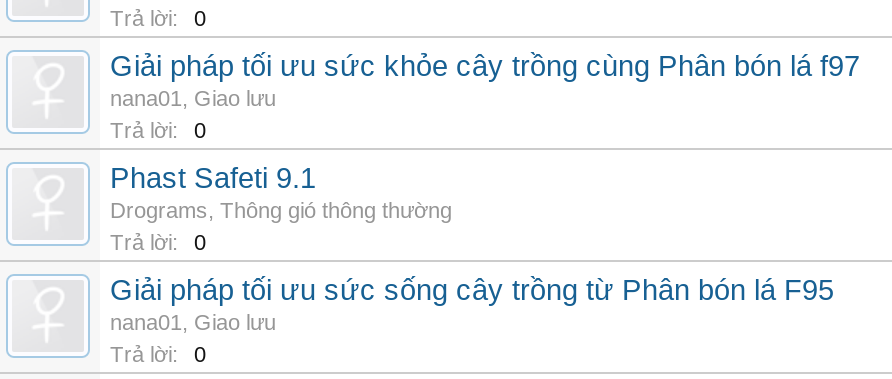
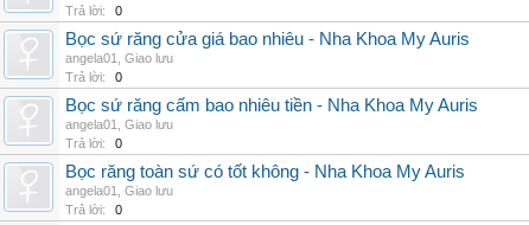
[110,50,860,110] Giải pháp tối ưu sức khỏe cây trồng cùng Phân bón lá f97 | nana01, Giao lưu -> [65,30,470,65] Bọc sứ răng cửa giá bao nhiêu - Nha Khoa My Auris | angela01, Giao lưu
[110,162,452,222] Phast Safeti 9.1 | Drograms, Thông gió thông thường -> [65,96,478,131] Bọc sứ răng cấm bao nhiêu tiền - Nha Khoa My Auris | angela01, Giao lưu
[110,274,834,334] Giải pháp tối ưu sức sống cây trồng từ Phân bón lá F95 | nana01, Giao lưu -> [65,162,465,198] Bọc răng toàn sứ có tốt không - Nha Khoa My Auris | angela01, Giao lưu

